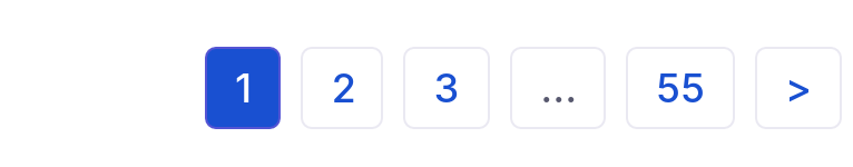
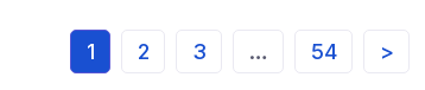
[656,65,705,111] 55 -> [310,39,337,64] 54

